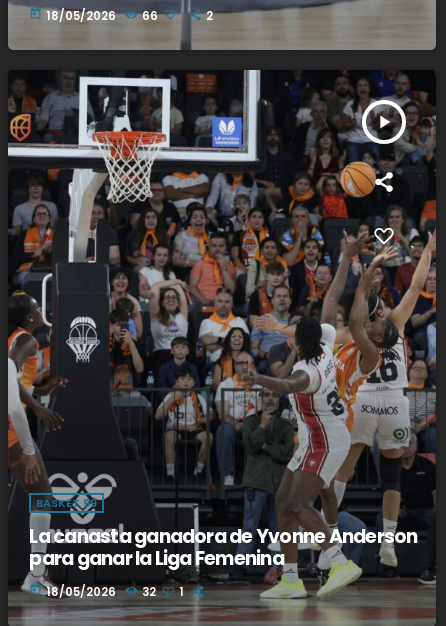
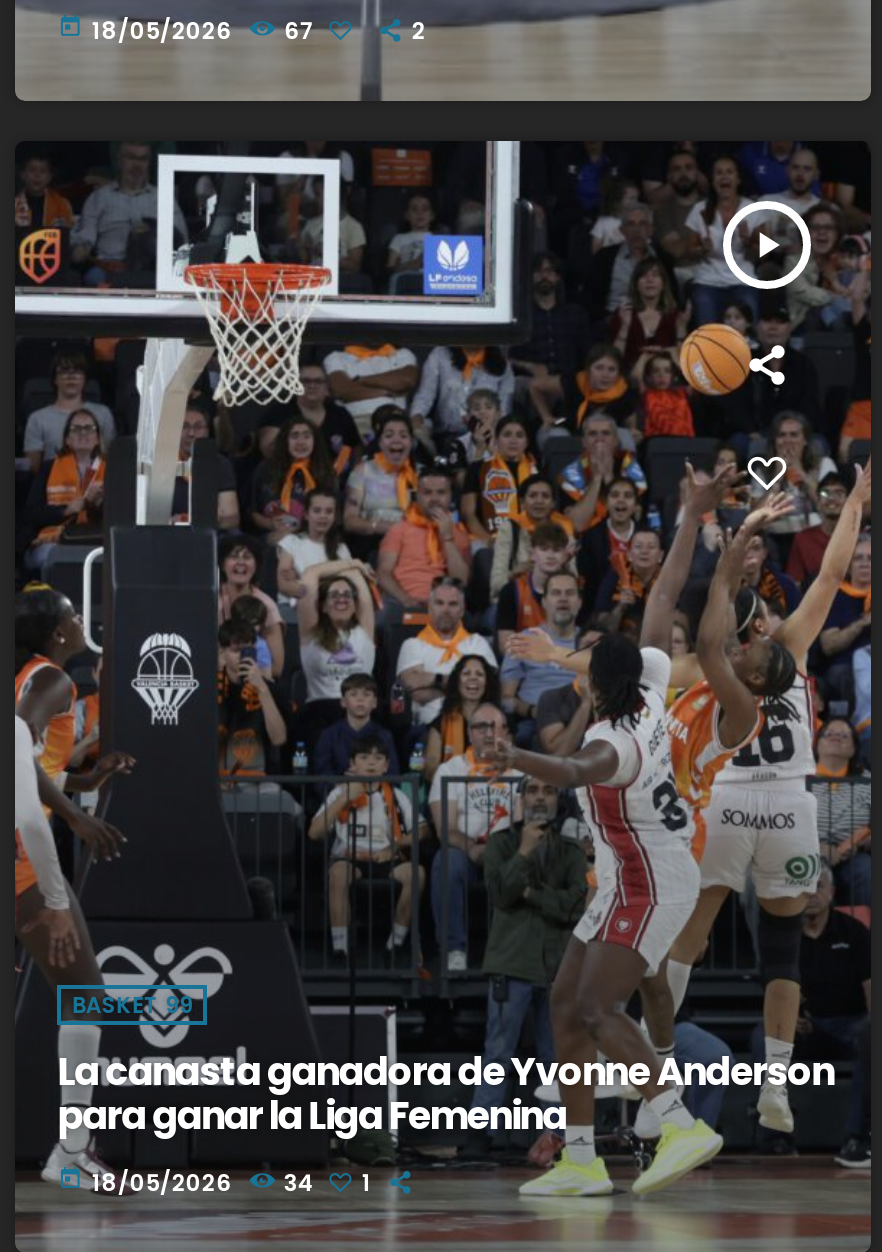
[142,8,158,24] 66 -> [284,15,316,47] 67
[142,584,156,600] 32 -> [284,1168,316,1200] 34

